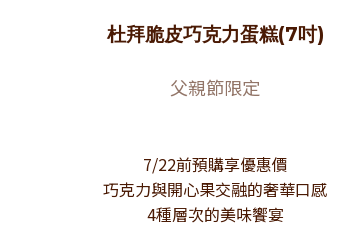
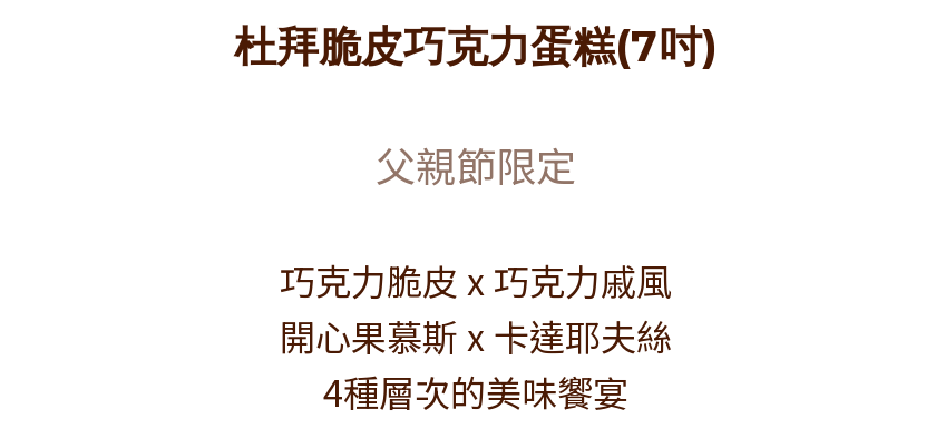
[103,152,327,201] 7/22前預購享優惠價 | 巧克力與開心果交融的奢華口感 -> [280,254,672,363] 巧克力脆皮 x 巧克力戚風 | 開心果慕斯 x 卡達耶夫絲

